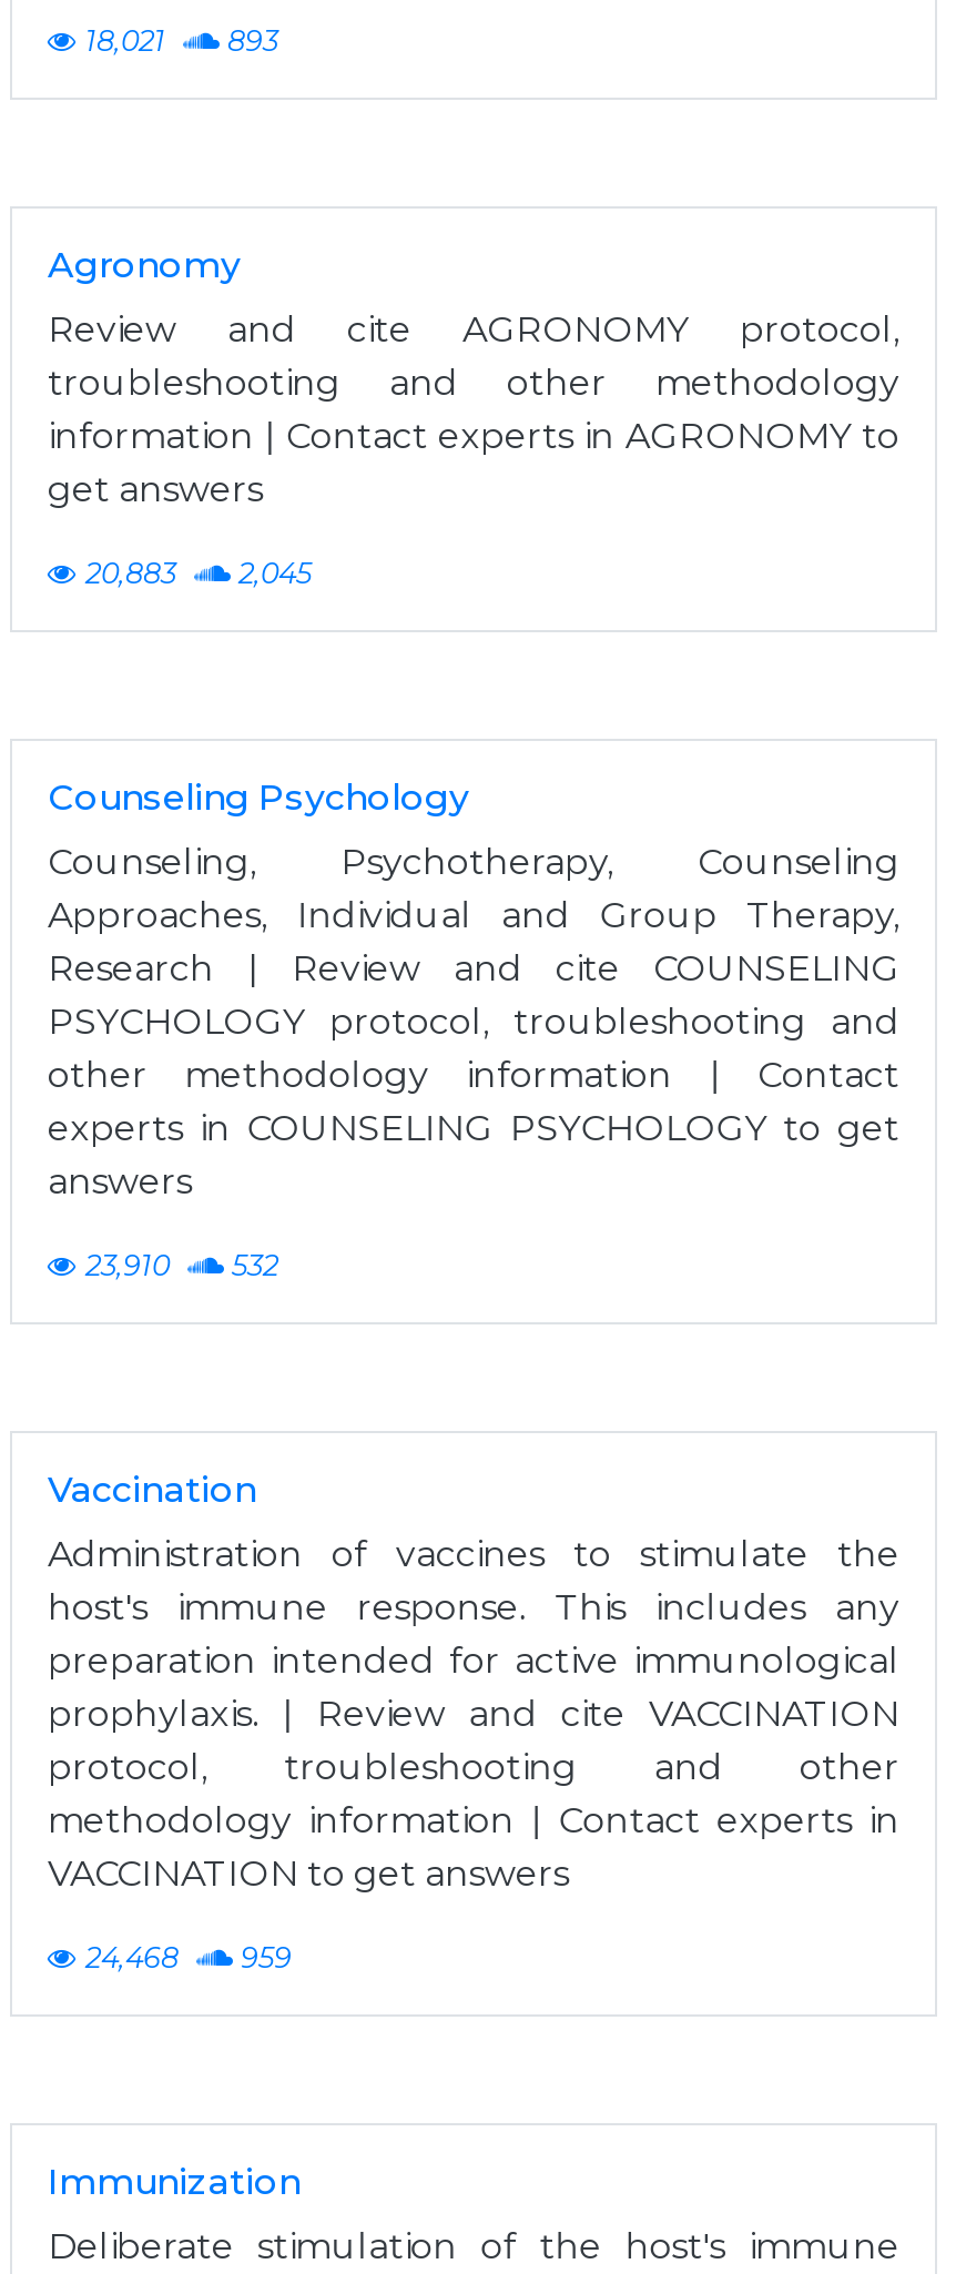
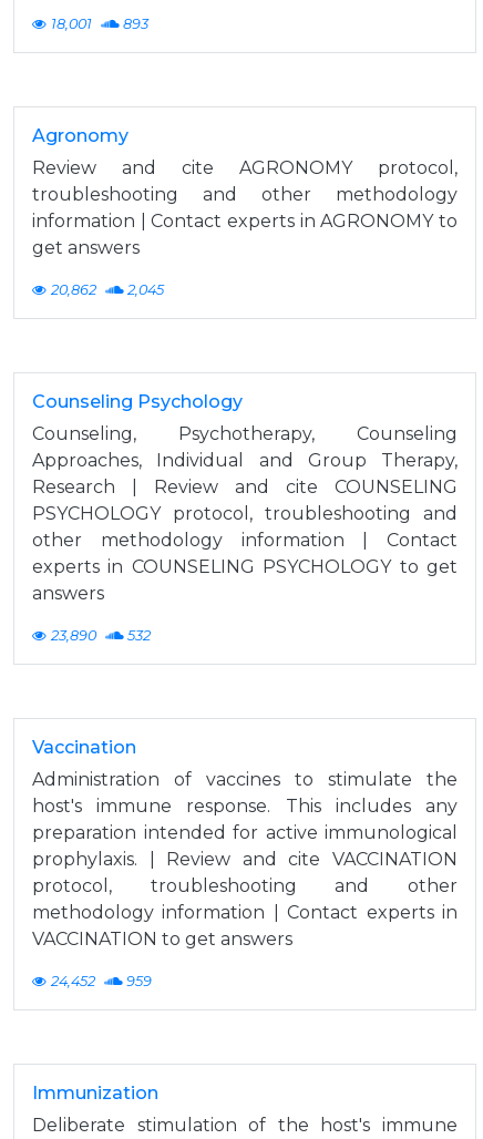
[85,24,278,57] 18,021 893 -> [51,15,148,32] 18,001 893
[85,556,312,589] 20,883 2,045 -> [51,281,164,298] 20,862 2,045
[85,1248,278,1282] 23,910 532 -> [51,627,151,643] 23,890 532
[85,1941,292,1974] 24,468 959 -> [51,972,152,989] 24,452 959

